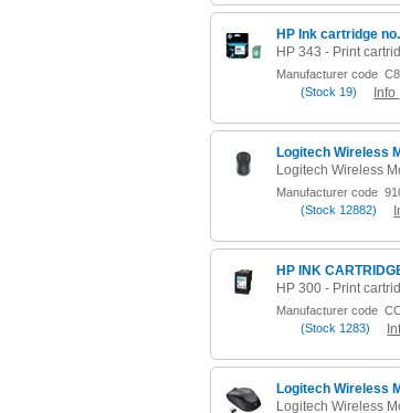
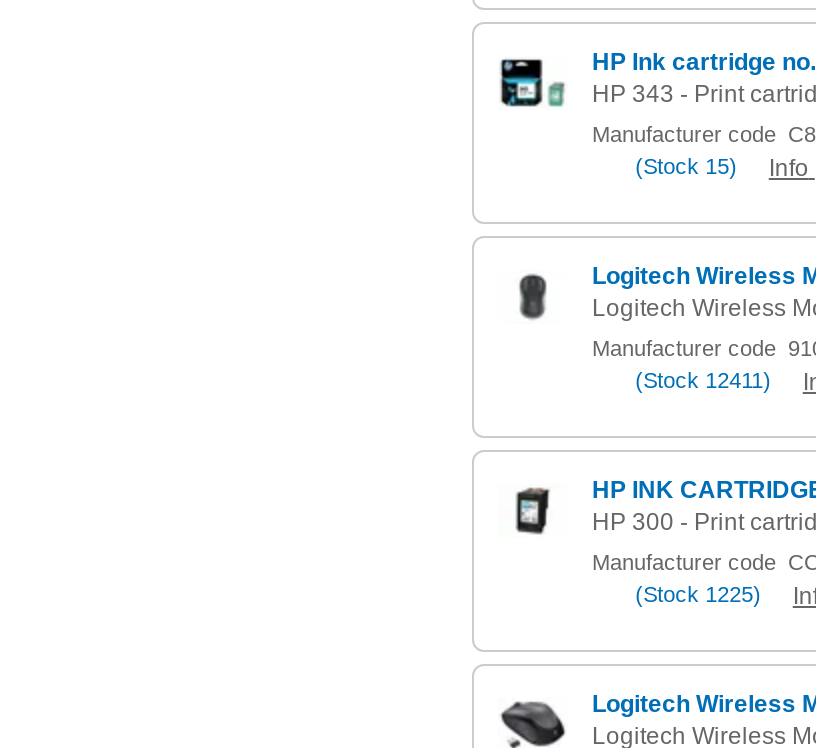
[300,85,396,100] (Stock 19) Info -> [635,154,809,182] (Stock 15) Info
[300,203,376,216] (Stock 12882) -> [635,368,771,392] (Stock 12411)
[300,321,370,335] (Stock 1283) -> [635,582,761,606] (Stock 1225)

